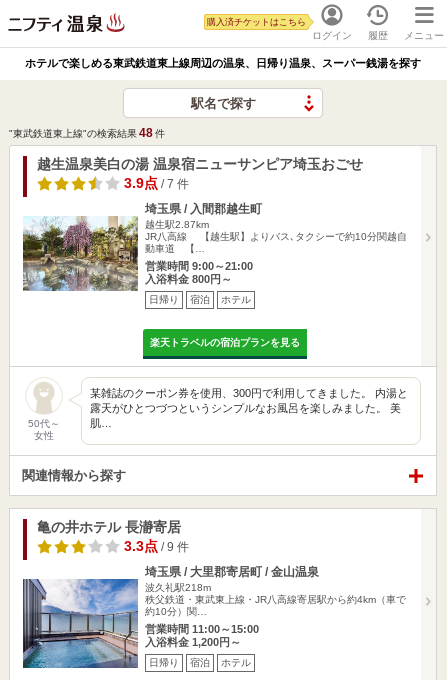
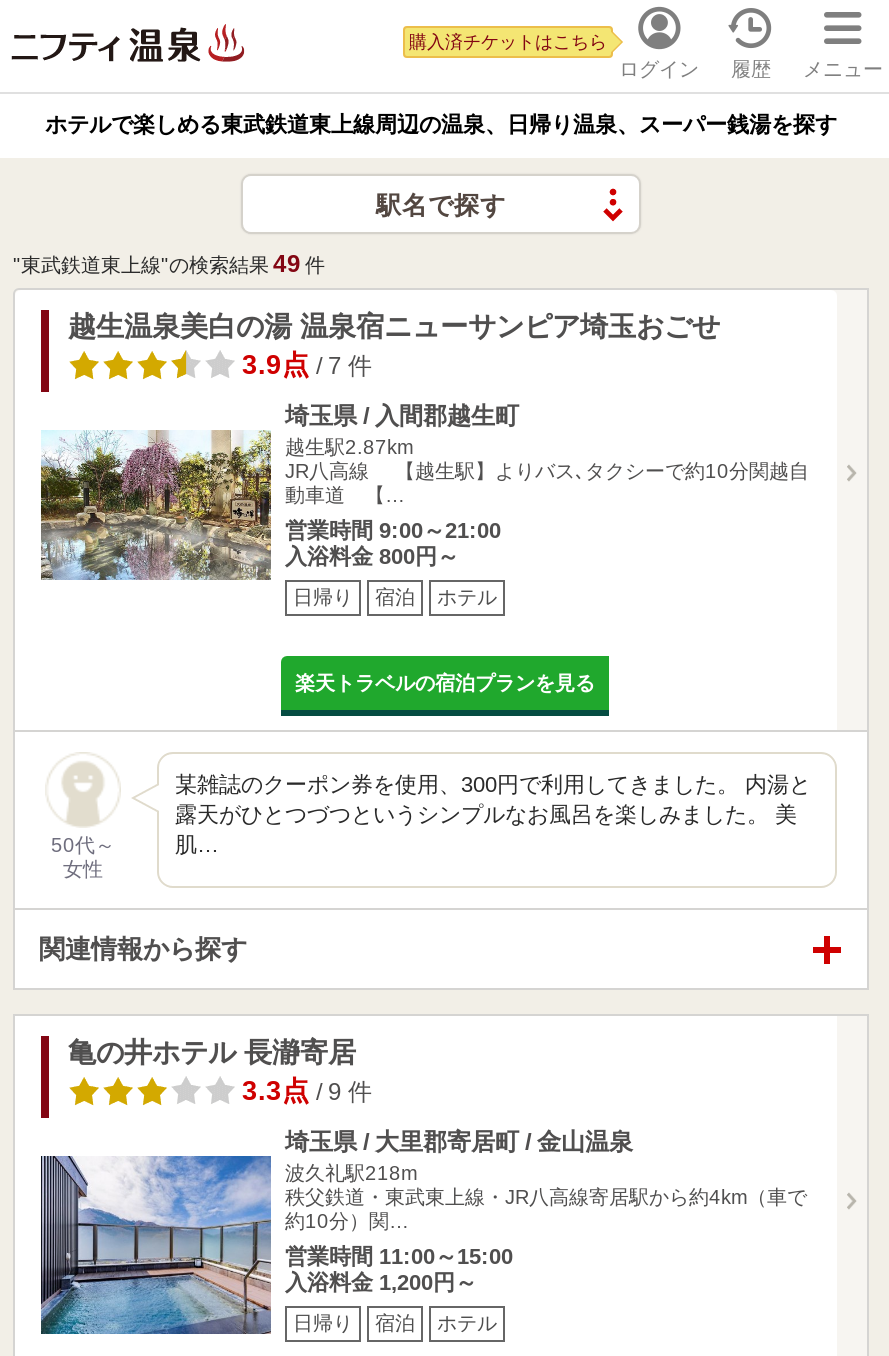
[9,126,165,139] "東武鉄道東上線"の検索結果 48 件 -> [13,250,325,276] "東武鉄道東上線"の検索結果 49 件

